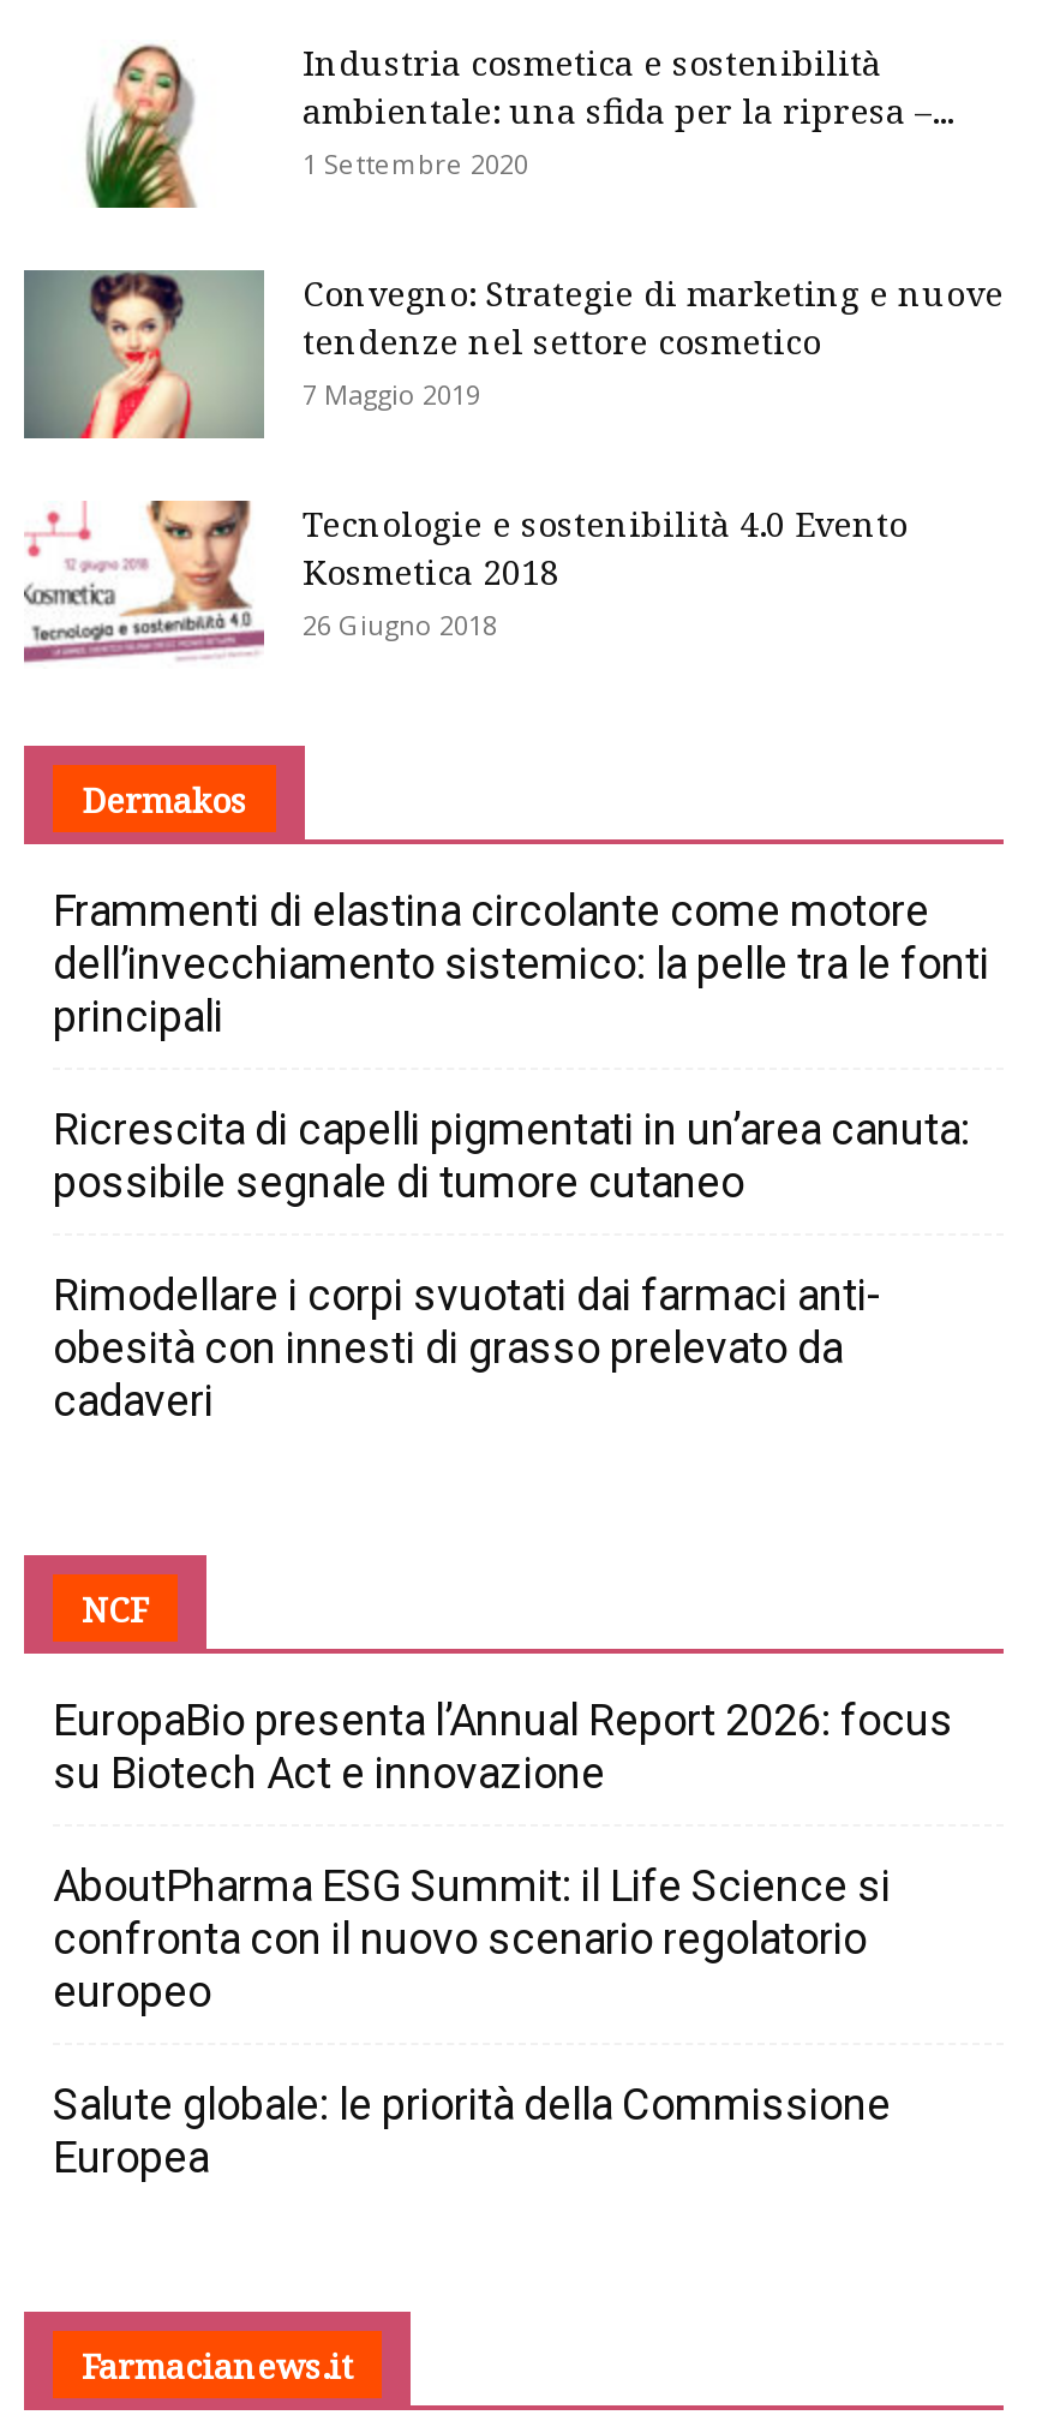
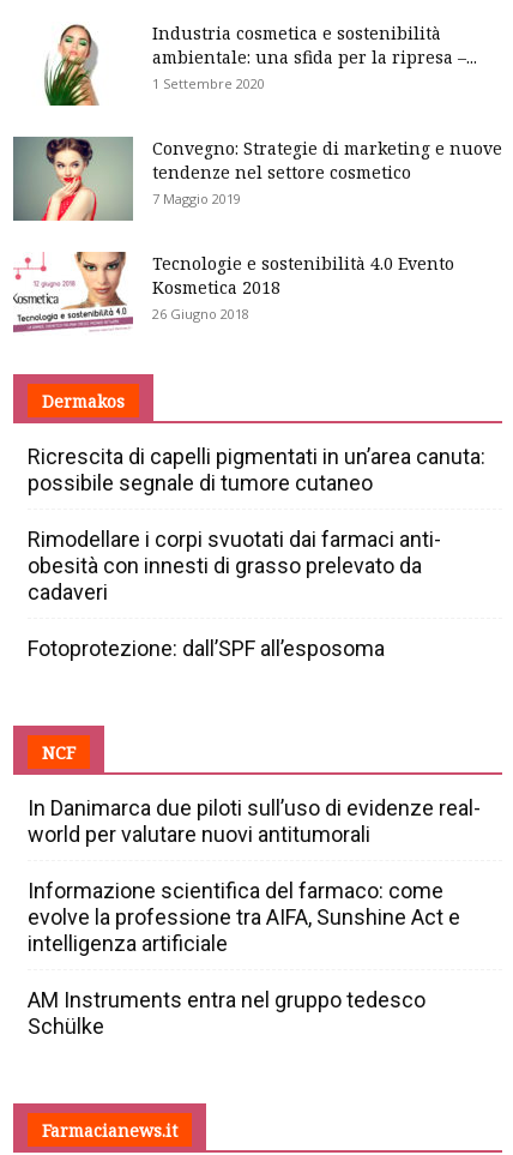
[53,886,989,1042] Frammenti di elastina circolante come motore | dell’invecchiamento sistemico: la pelle tra le fonti | principali -> none
moved [53,1105,970,1427] -> [28,444,485,605]: Ricrescita di capelli pigmentati in un’area canuta: | possibile segnale di tumore cutaneo | Rimodellare i corpi svuotati dai farmaci anti- | obesità con innesti di grasso prelevato da | cadaveri
none -> [28,636,385,661] Fotoprotezione: dall’SPF all’esposoma
[53,1696,953,1799] EuropaBio presenta l’Annual Report 2026: focus | su Biotech Act e innovazione -> [28,796,481,847] In Danimarca due piloti sull’uso di evidenze real- | world per valutare nuovi antitumorali
[53,1861,891,2018] AboutPharma ESG Summit: il Life Science si | confronta con il nuovo scenario regolatorio | europeo -> [28,879,460,957] Informazione scientifica del farmaco: come | evolve la professione tra AIFA, Sunshine Act e | intelligenza artificiale
[53,2080,891,2183] Salute globale: le priorità della Commissione | Europea -> [28,988,426,1039] AM Instruments entra nel gruppo tedesco | Schülke

